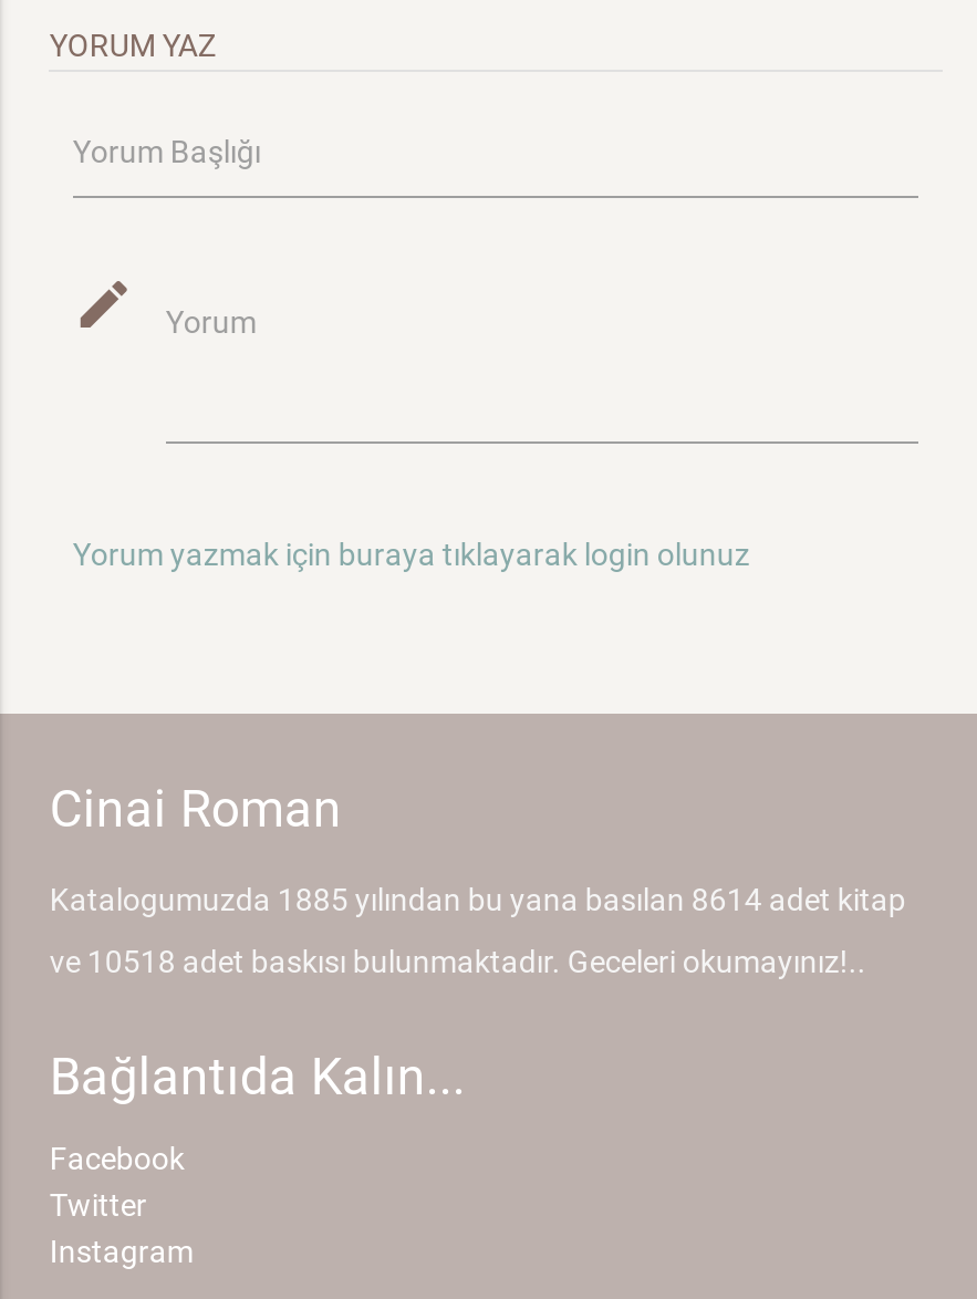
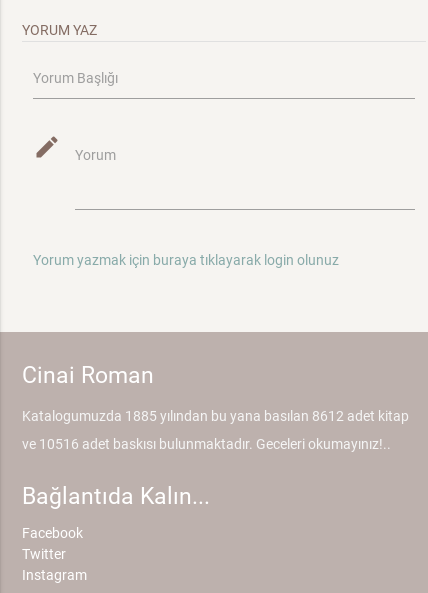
[50,883,906,918] Katalogumuzda 1885 yılından bu yana basılan 8614 adet kitap -> [22,408,409,424] Katalogumuzda 1885 yılından bu yana basılan 8612 adet kitap
[50,945,866,980] ve 10518 adet baskısı bulunmaktadır. Geceleri okumayınız!.. -> [22,436,391,452] ve 10516 adet baskısı bulunmaktadır. Geceleri okumayınız!..

